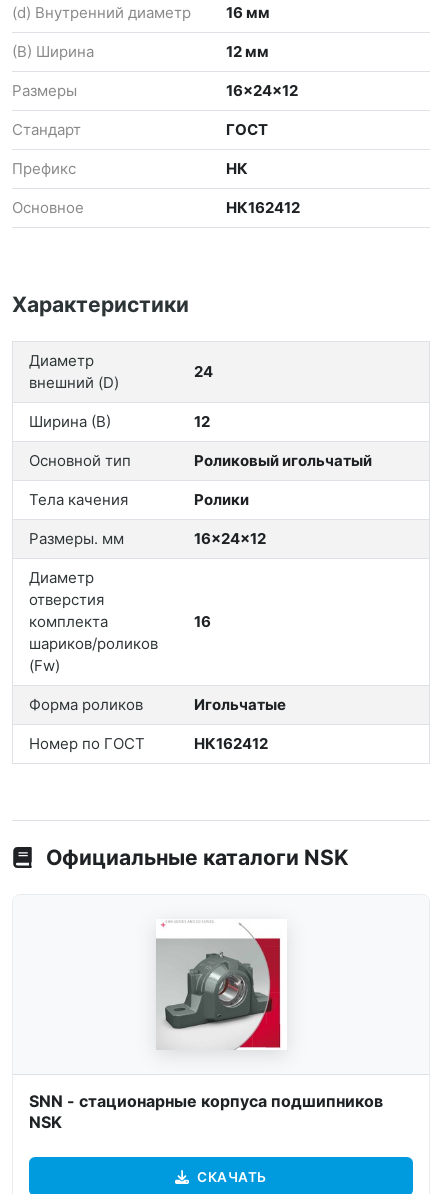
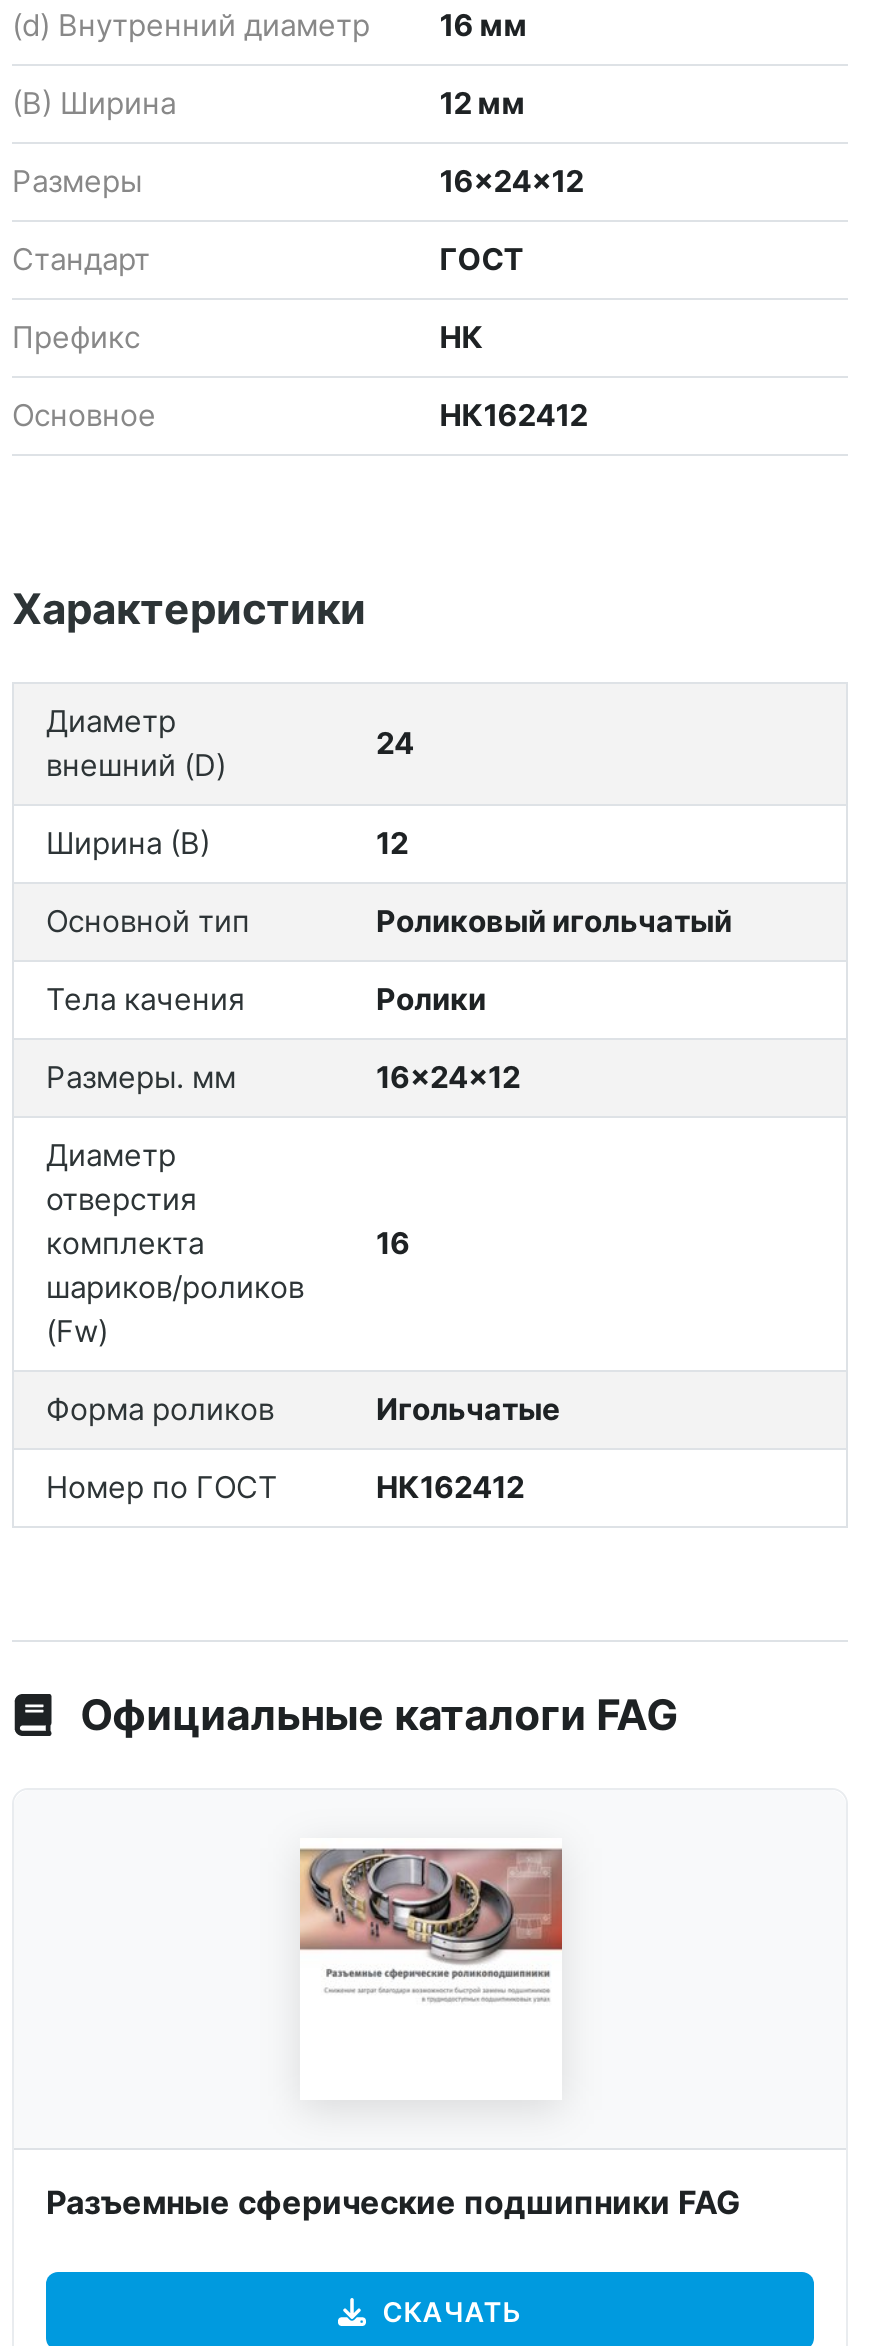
[41,845,349,870] Официальные каталоги NSK -> [70,1690,678,1740] Официальные каталоги FAG
[156,937,287,1049] [image] -> [300,1846,564,2056] [image]
[29,1091,383,1132] SNN - стационарные корпуса подшипников | NSK -> [46,2182,740,2222] Разъемные сферические подшипники FAG

